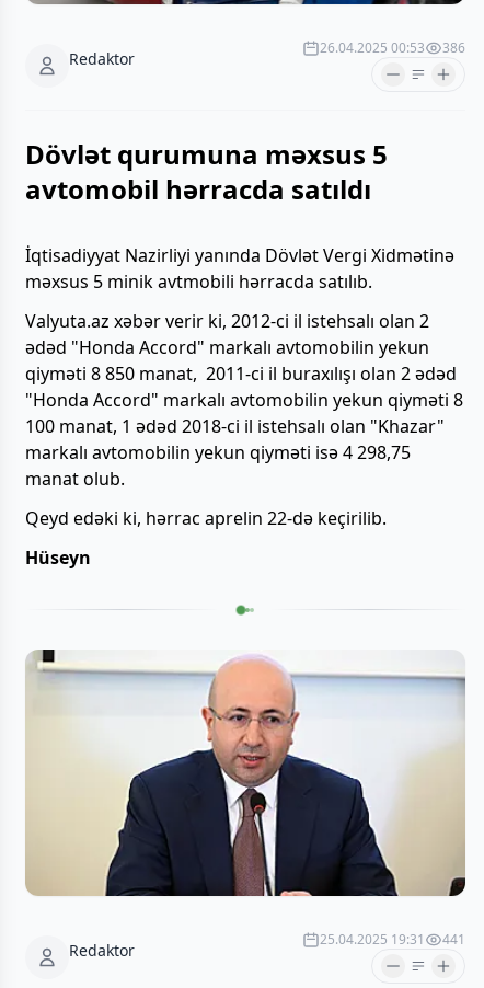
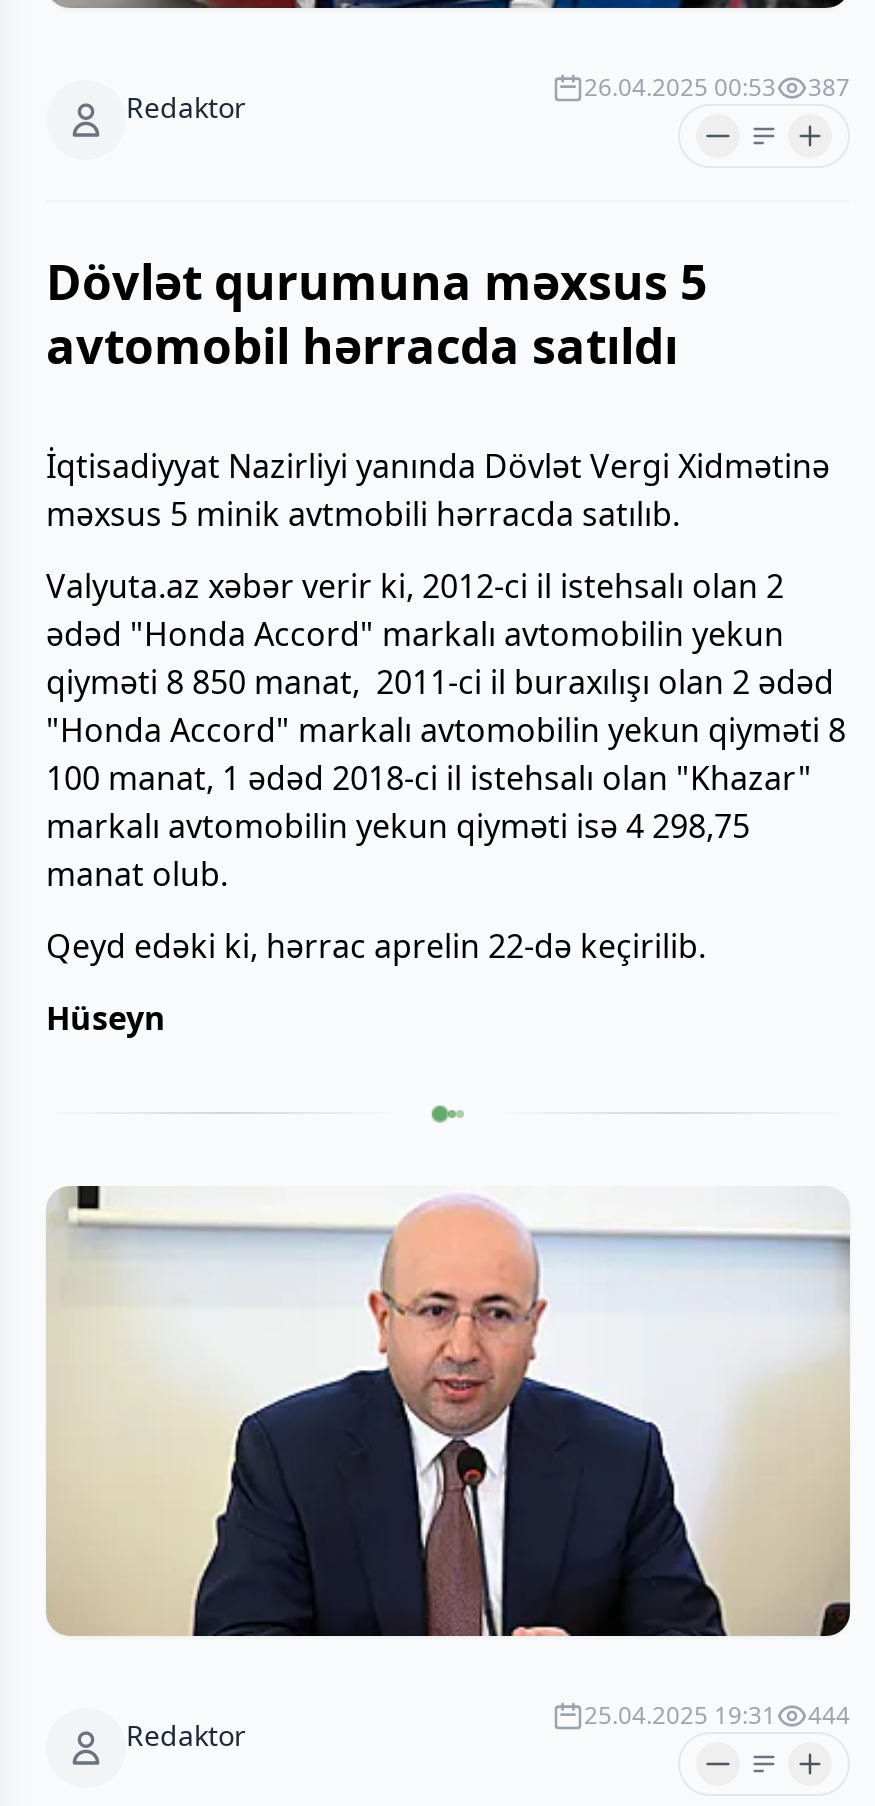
[320,38,465,57] 26.04.2025 00:53 386 -> [584,69,850,103] 26.04.2025 00:53 387
[320,930,465,949] 25.04.2025 19:31 441 -> [584,1699,850,1733] 25.04.2025 19:31 444

